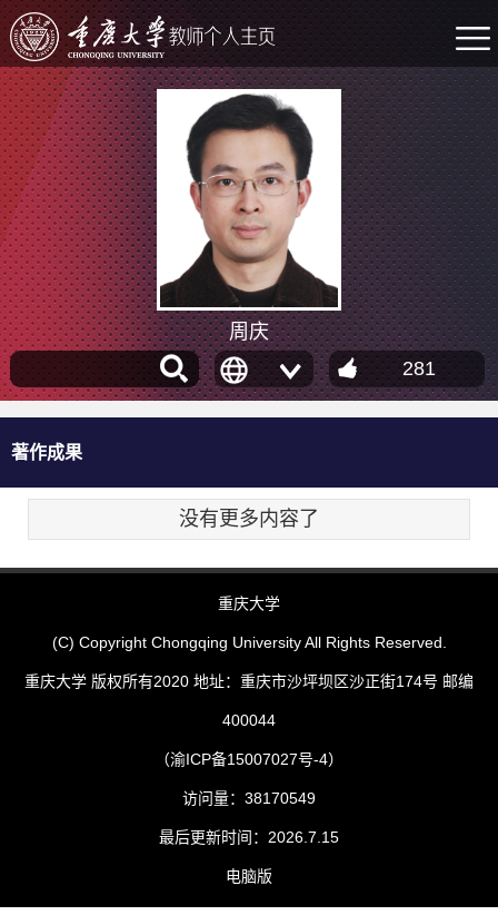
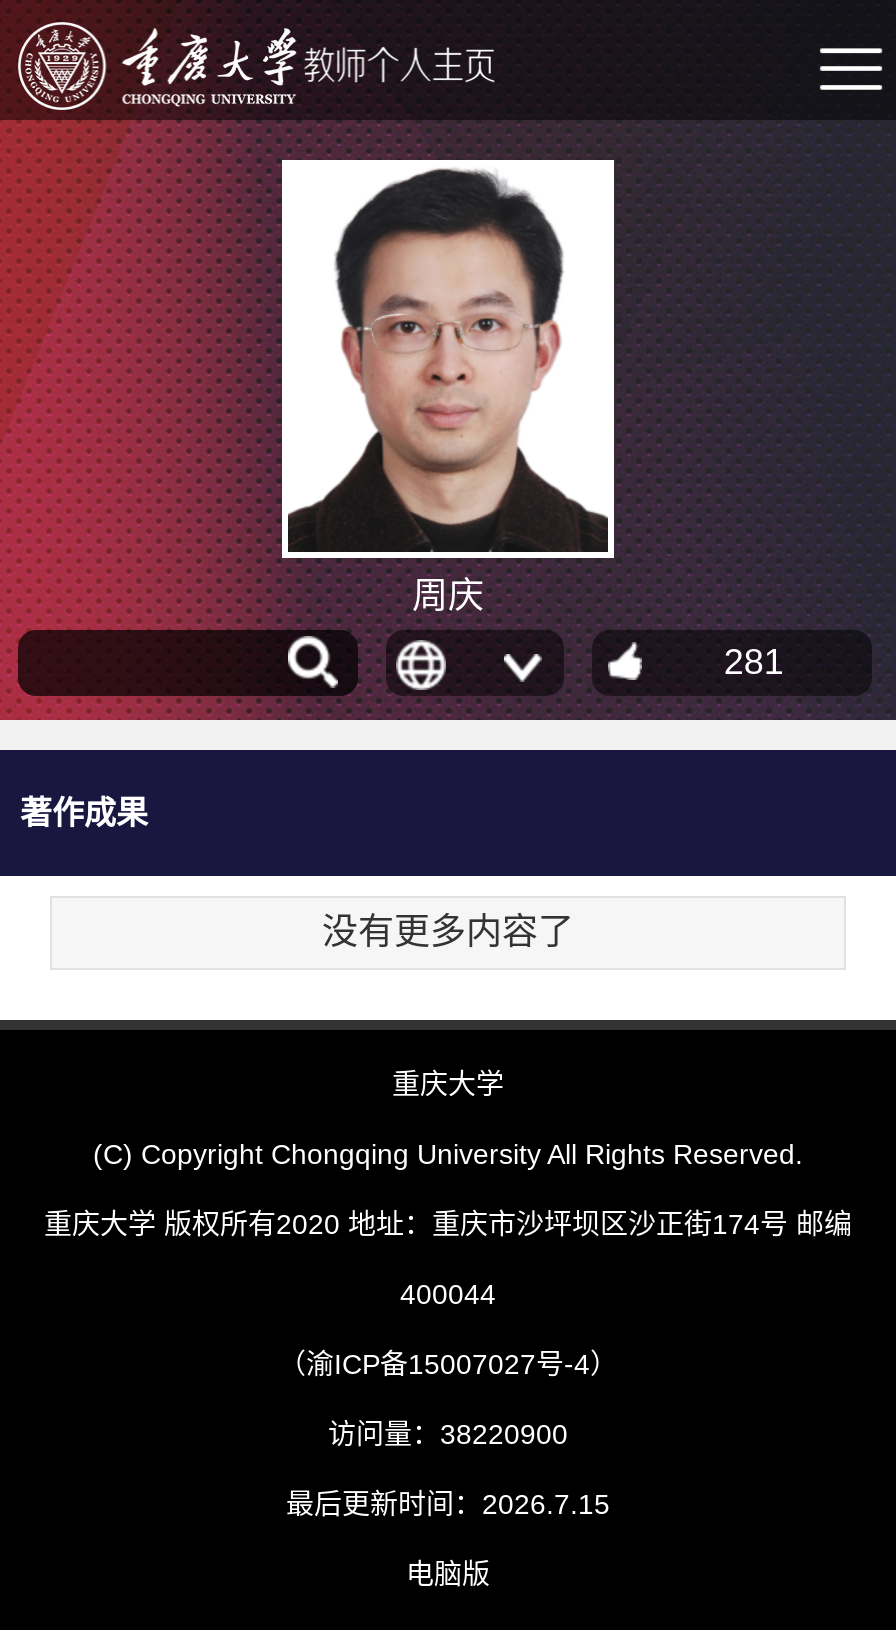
[182,789,316,807] 访问量：38170549 -> [328,1418,568,1450] 访问量：38220900

